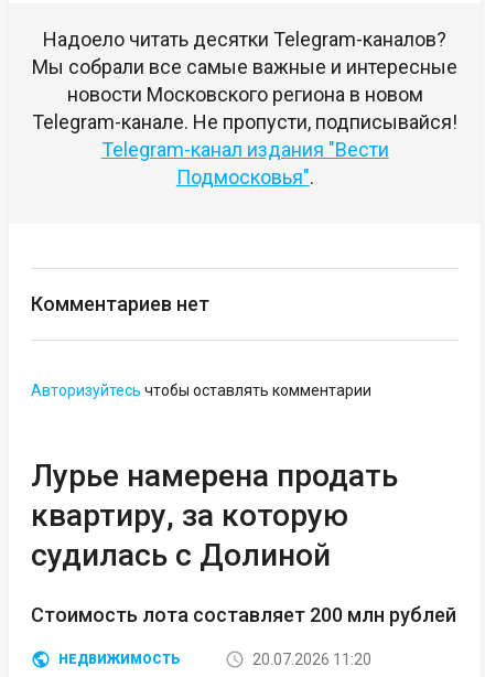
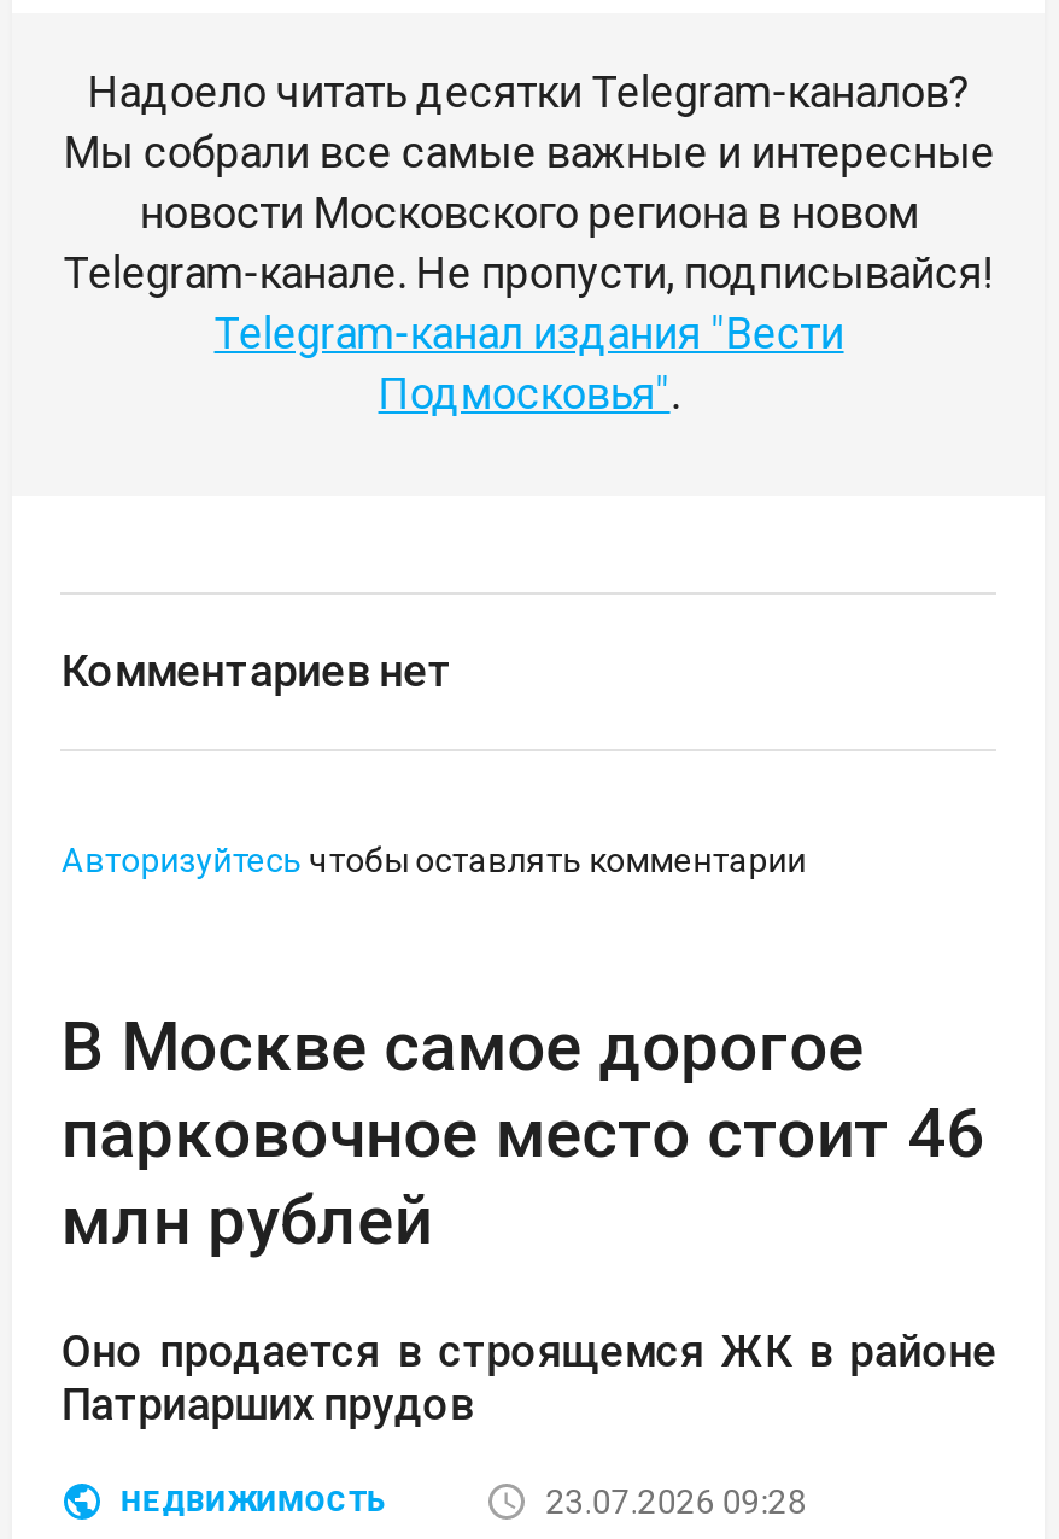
[31,457,398,573] Лурье намерена продать | квартиру, за которую | судилась с Долиной -> [61,1006,985,1259] В Москве самое дорогое | парковочное место стоит 46 | млн рублей
[31,603,457,626] Стоимость лота составляет 200 млн рублей -> [61,1324,997,1428] Оно продается в строящемся ЖК в районе | Патриарших прудов
[253,650,372,668] 20.07.2026 11:20 -> [546,1481,806,1519] 23.07.2026 09:28

